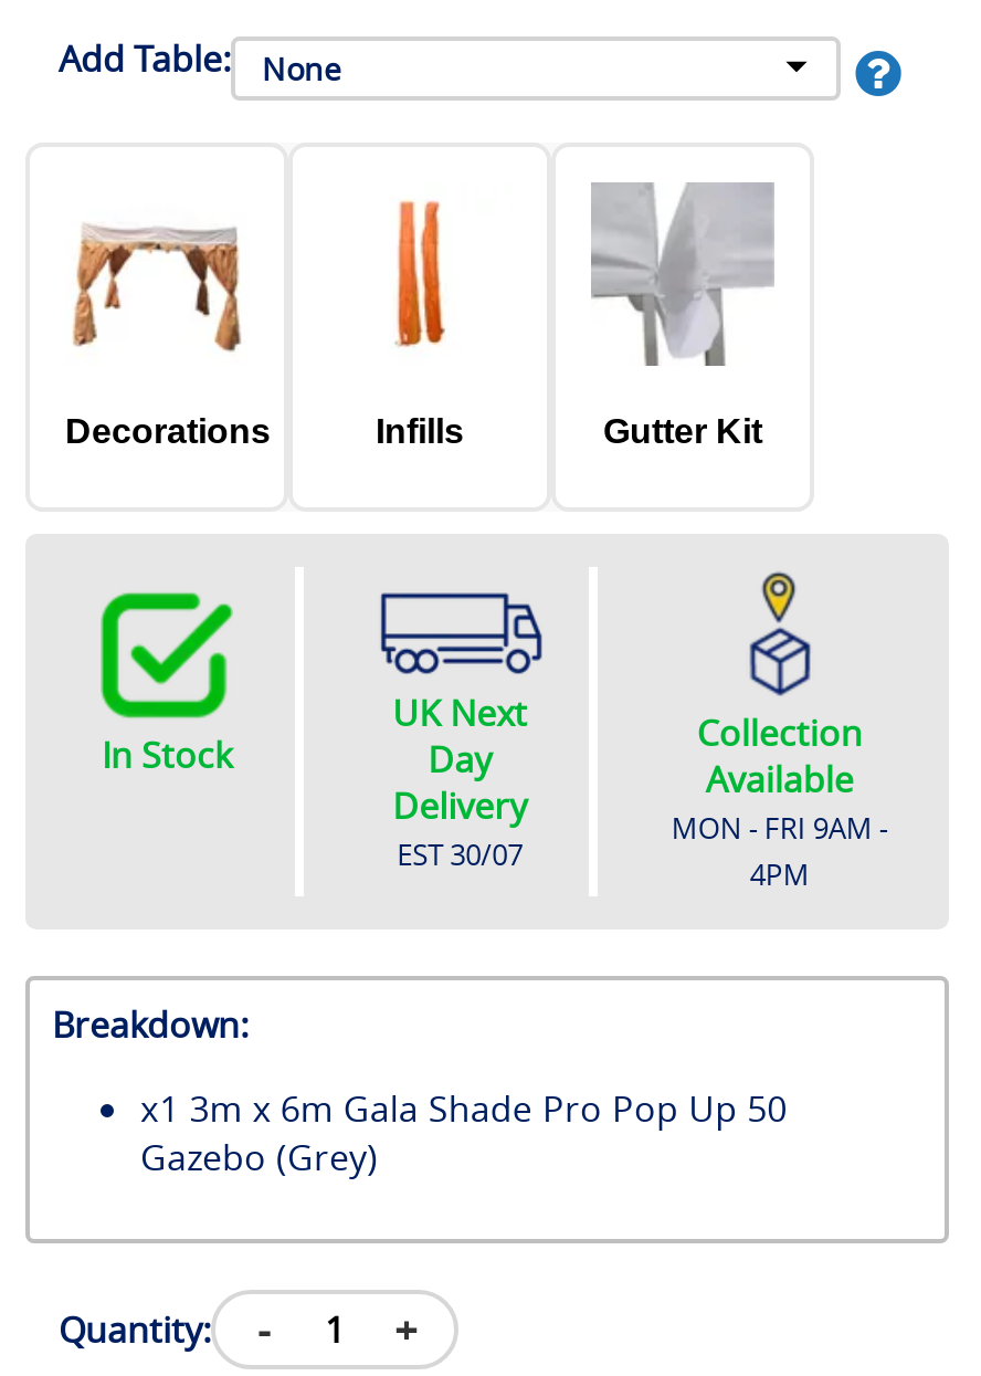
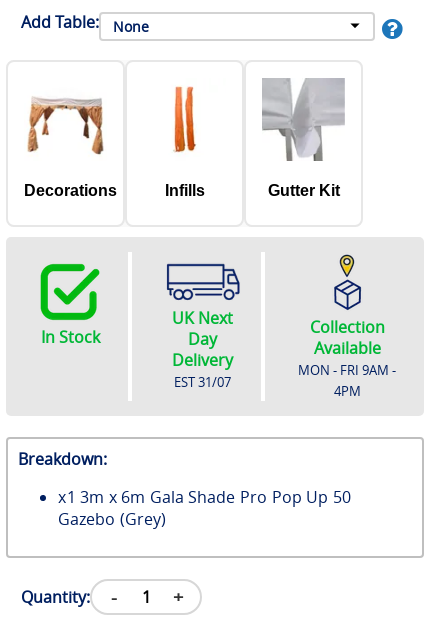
[397,836,523,873] EST 30/07 -> [174,374,231,391] EST 31/07

